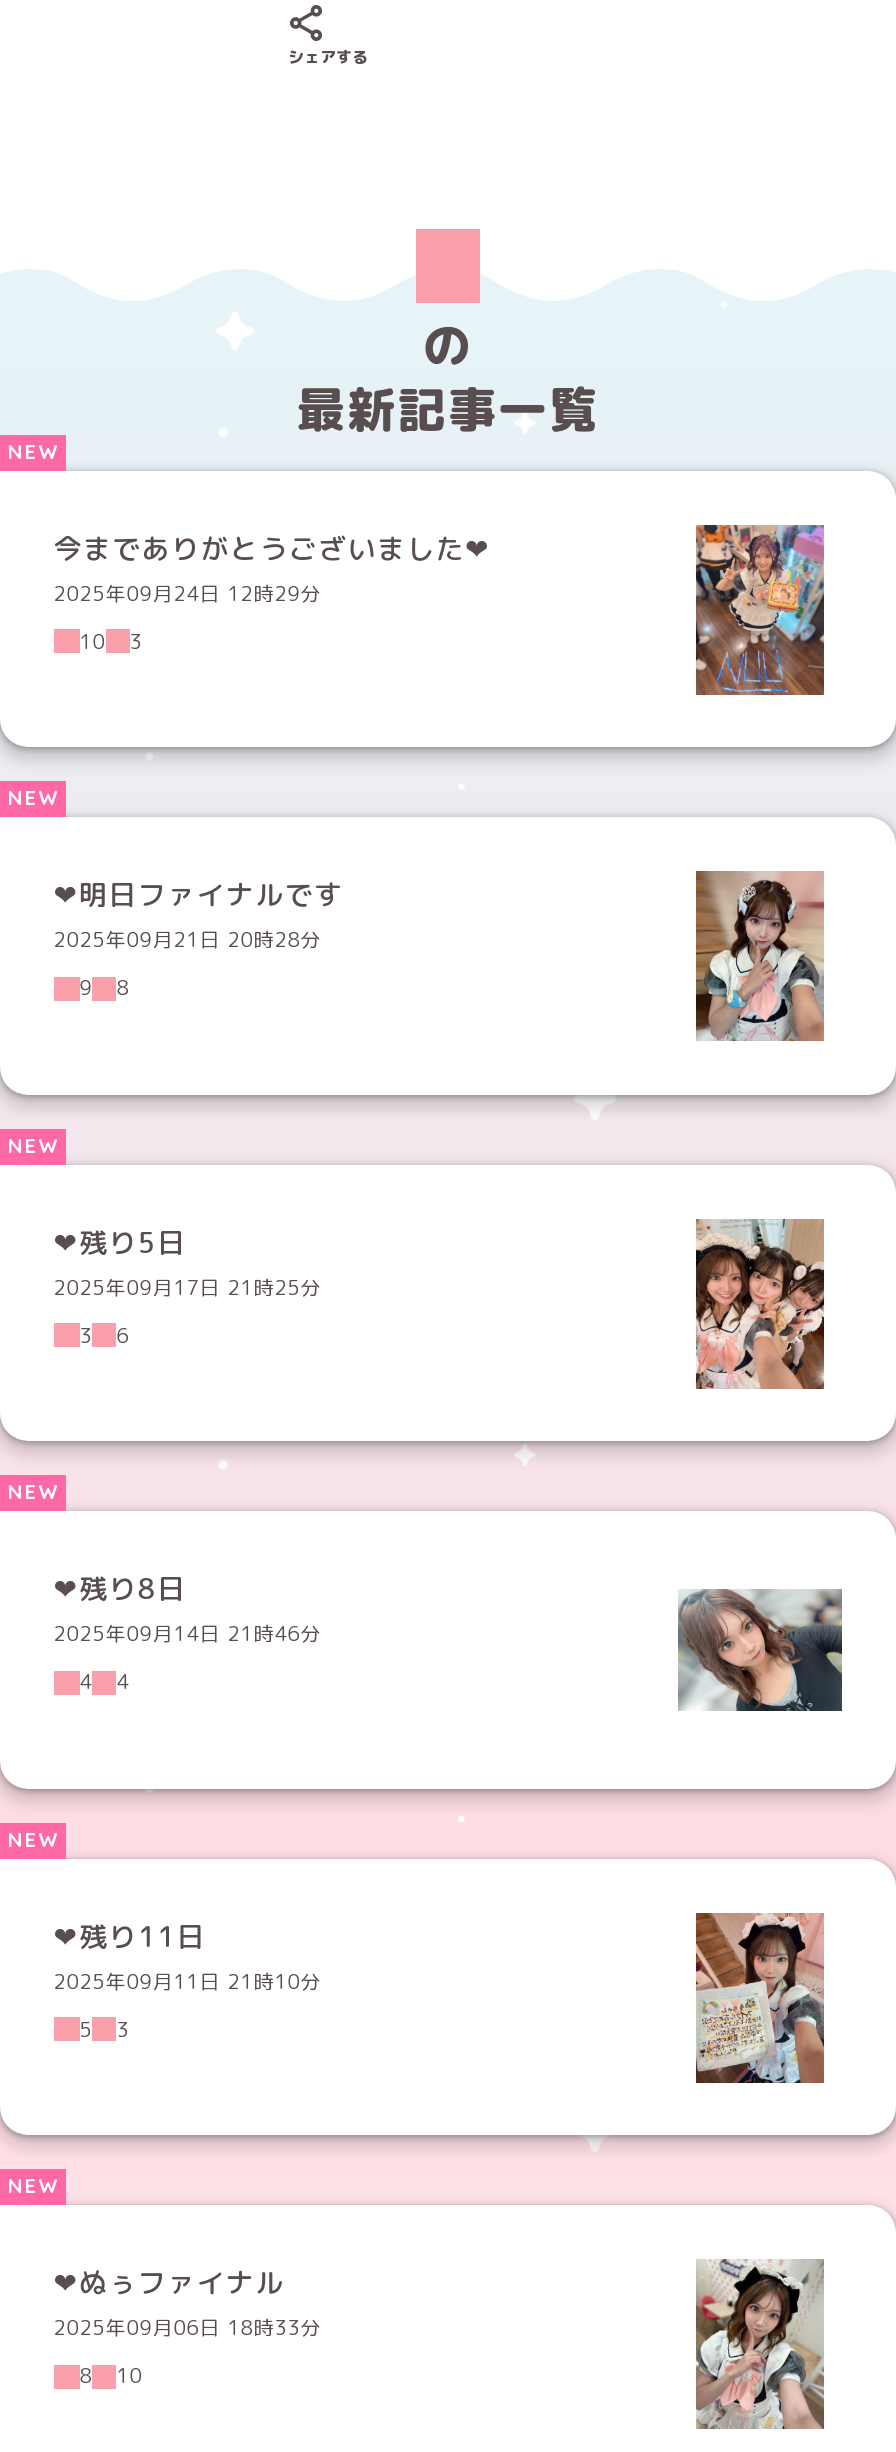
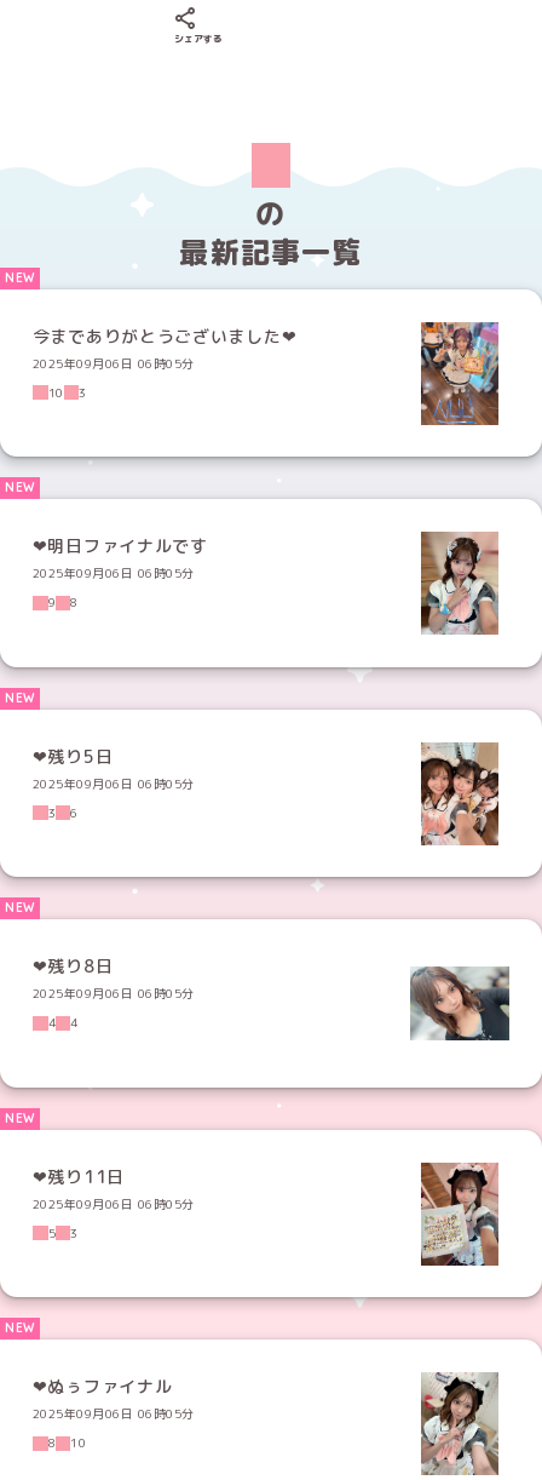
[53,579,321,607] 2025年09月24日 12時29分 -> [32,355,194,372] 2025年09月06日 06時05分
[53,925,321,953] 2025年09月21日 20時28分 -> [32,565,194,582] 2025年09月06日 06時05分
[53,1272,321,1300] 2025年09月17日 21時25分 -> [32,775,194,792] 2025年09月06日 06時05分
[53,1619,321,1647] 2025年09月14日 21時46分 -> [32,985,194,1002] 2025年09月06日 06時05分
[53,1966,321,1994] 2025年09月11日 21時10分 -> [32,1195,194,1212] 2025年09月06日 06時05分
[53,2313,321,2341] 2025年09月06日 18時33分 -> [32,1405,194,1422] 2025年09月06日 06時05分

